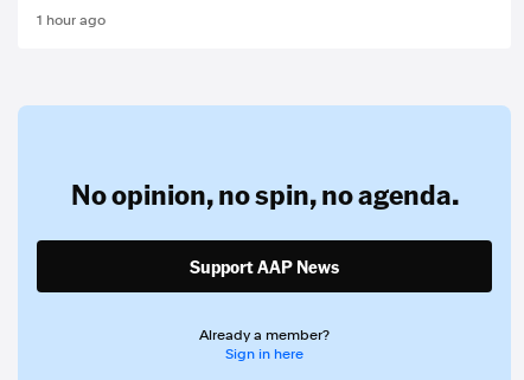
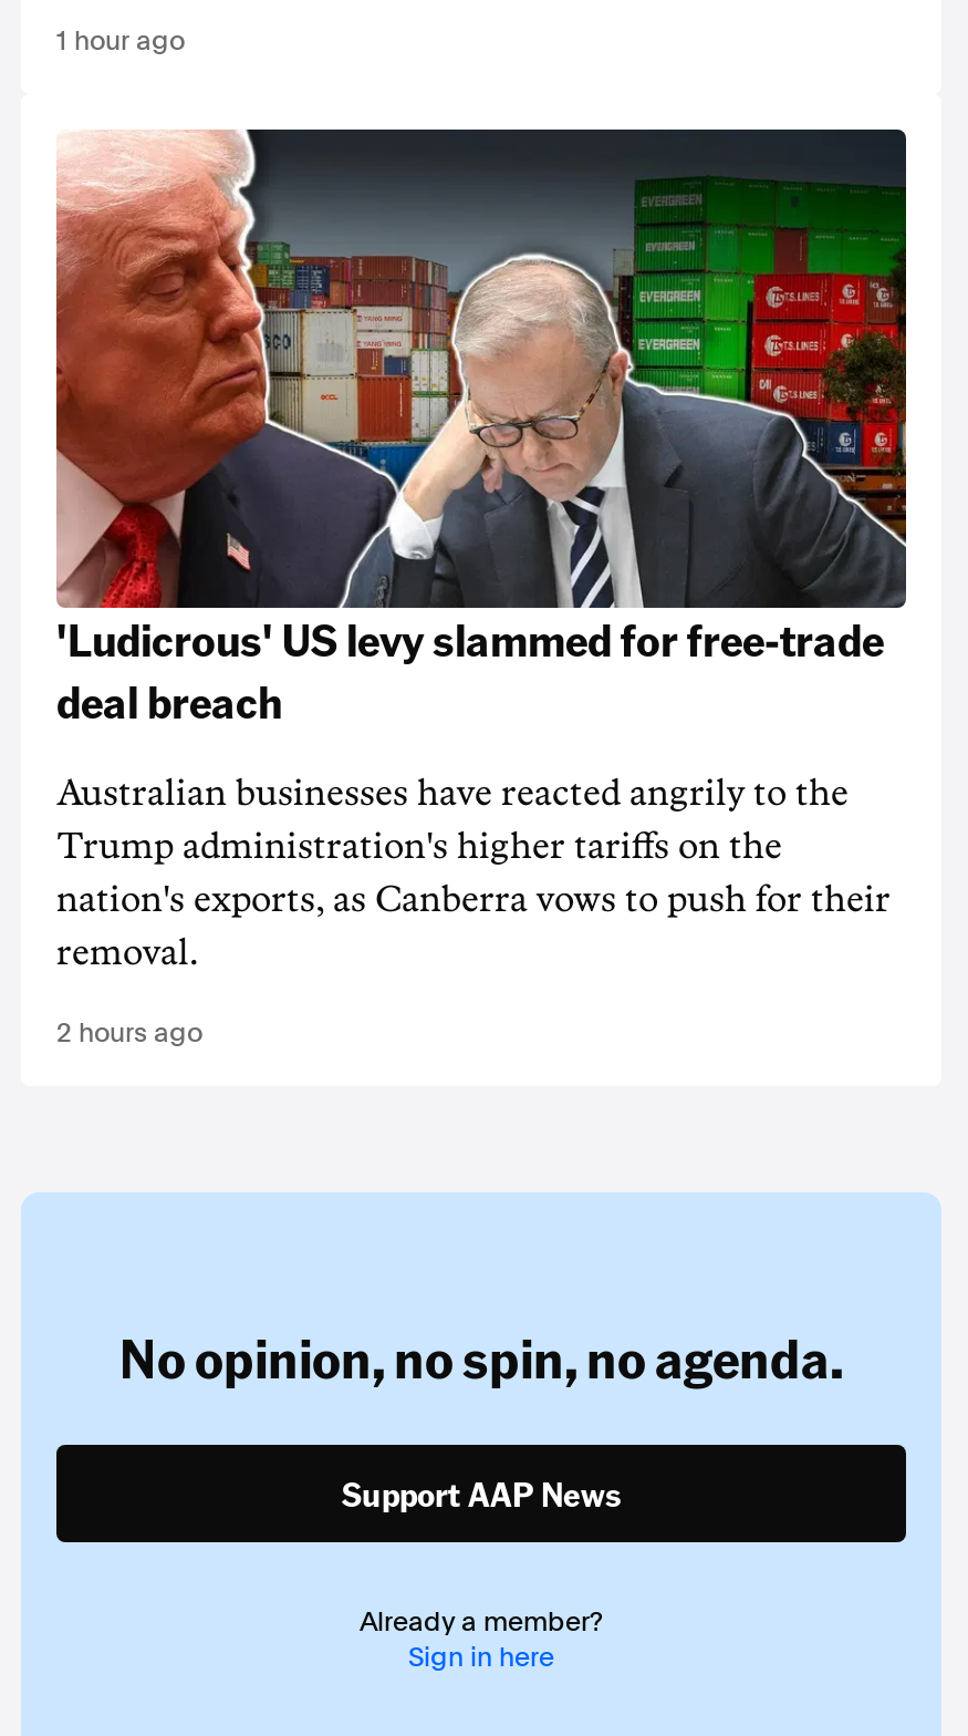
none -> [54,127,908,1048] [image] | 'Ludicrous' US levy slammed for free-trade | deal breach | Australian businesses have reacted angrily to the | Trump administration's higher tariffs on the | nation's exports, as Canberra vows to push for their | removal. | 2 hours ago

